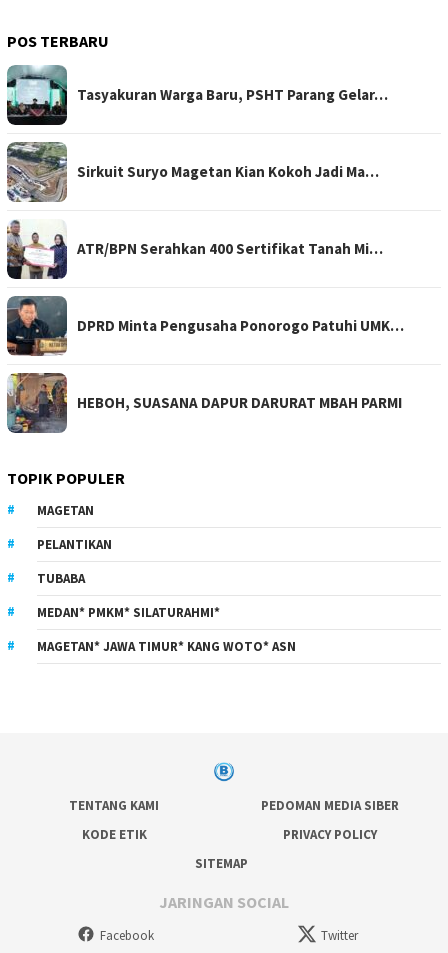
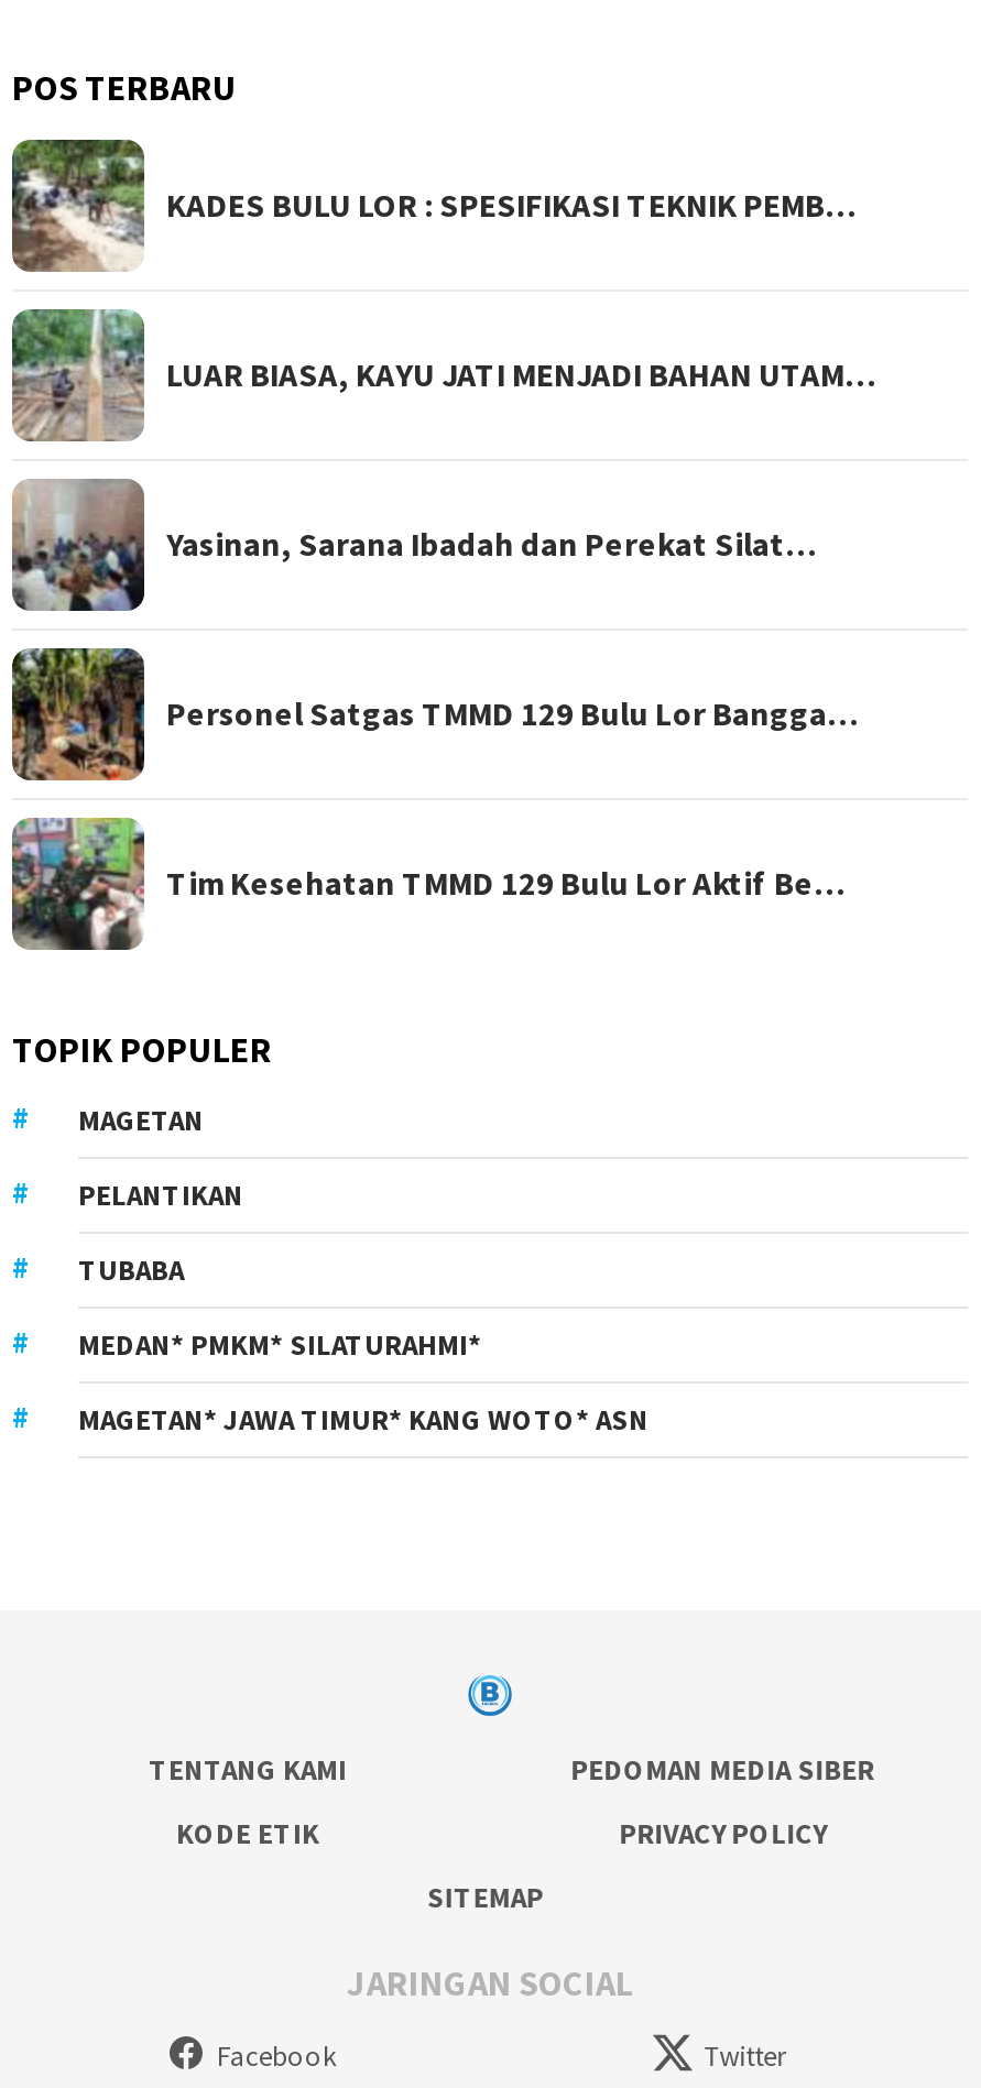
[6,64,388,126] [image] | Tasyakuran Warga Baru, PSHT Parang Gelar… -> [10,138,855,274] [image] | KADES BULU LOR : SPESIFIKASI TEKNIK PEMB…
[6,142,379,202] [image] | Sirkuit Suryo Magetan Kian Kokoh Jadi Ma… -> [10,309,875,444] [image] | LUAR BIASA, KAYU JATI MENJADI BAHAN UTAM…
[7,219,383,280] [image] | ATR/BPN Serahkan 400 Sertifikat Tanah Mi… -> [10,477,816,613] [image] | Yasinan, Sarana Ibadah dan Perekat Silat…
[6,295,404,357] [image] | DPRD Minta Pengusaha Ponorogo Patuhi UMK… -> [10,646,858,783] [image] | Personel Satgas TMMD 129 Bulu Lor Bangga…
[6,372,402,434] [image] | HEBOH, SUASANA DAPUR DARURAT MBAH PARMI -> [10,816,844,952] [image] | Tim Kesehatan TMMD 129 Bulu Lor Aktif Be…

